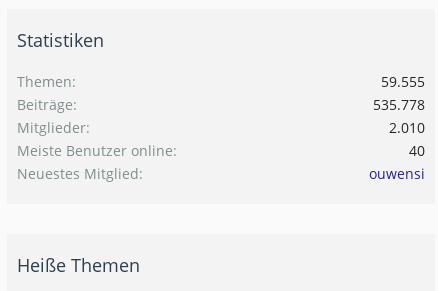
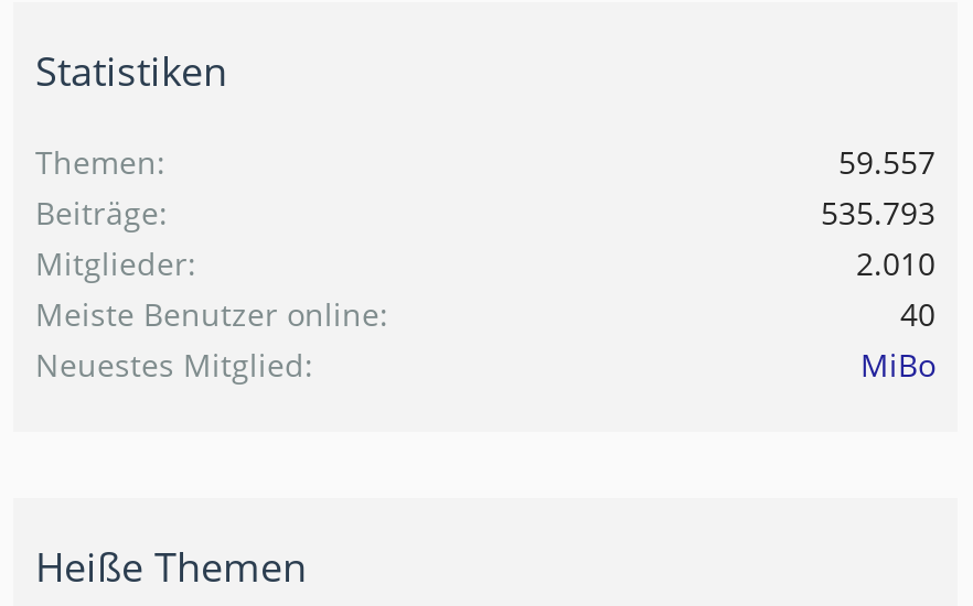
[381,72,425,91] 59.555 -> [838,141,935,183] 59.557
[373,95,425,114] 535.778 -> [821,192,935,234] 535.793
[369,164,425,183] ouwensi -> [860,344,935,386] MiBo

